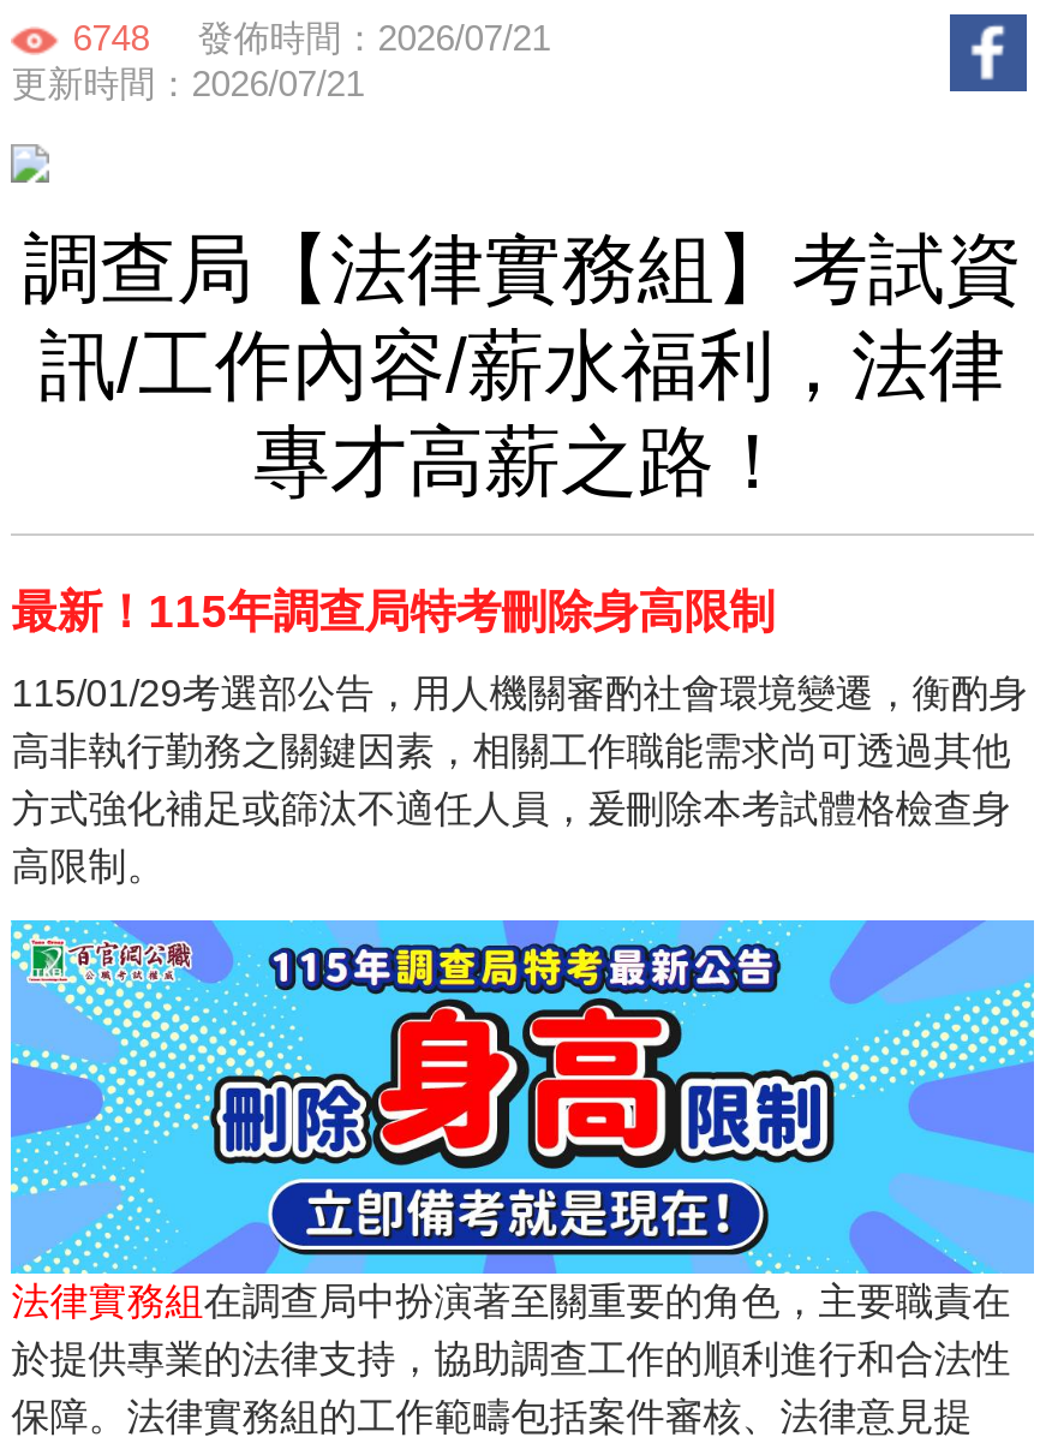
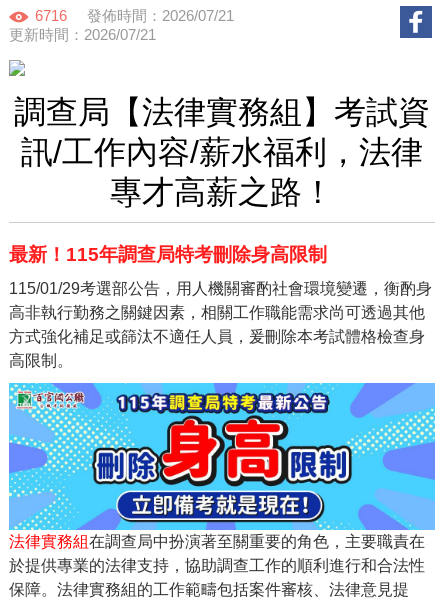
[73,16,551,56] 6748 發佈時間：2026/07/21 -> [35,6,234,23] 6716 發佈時間：2026/07/21

